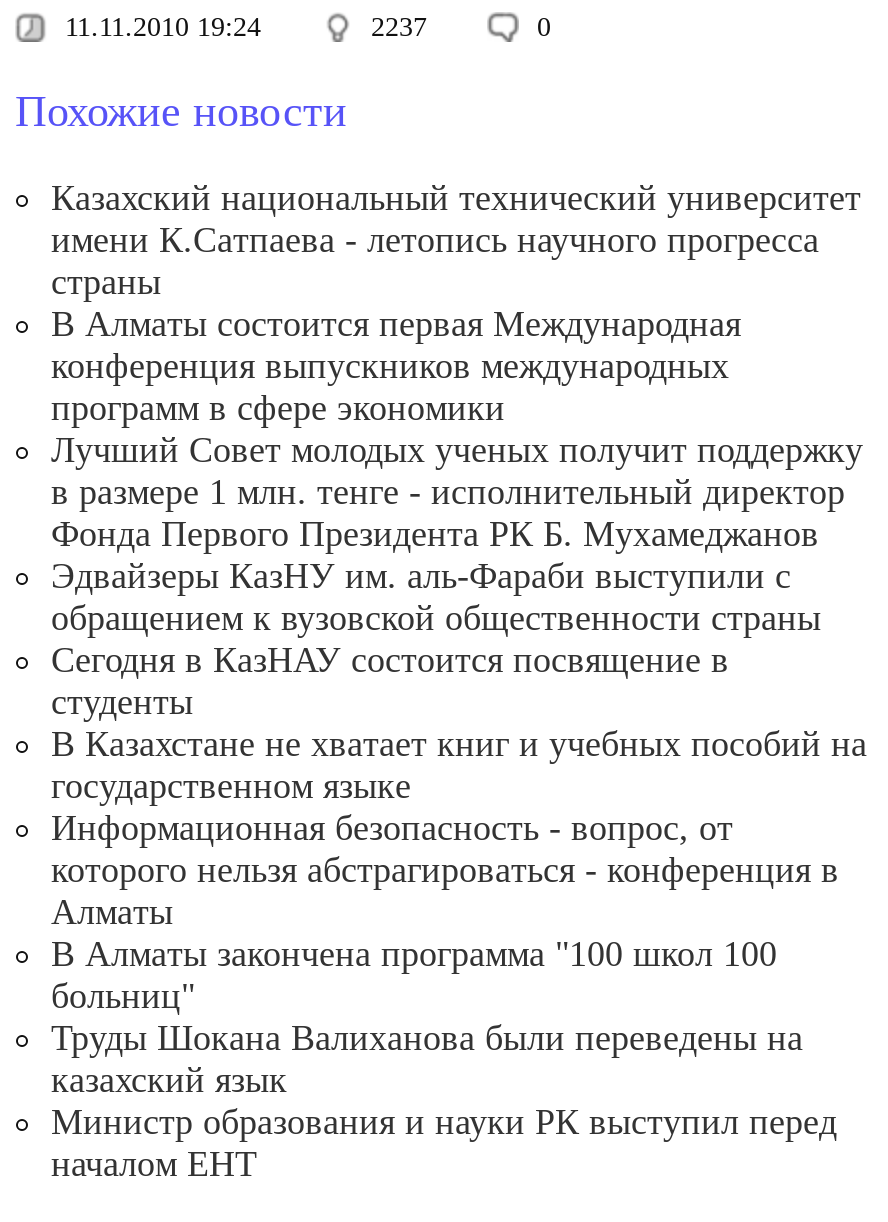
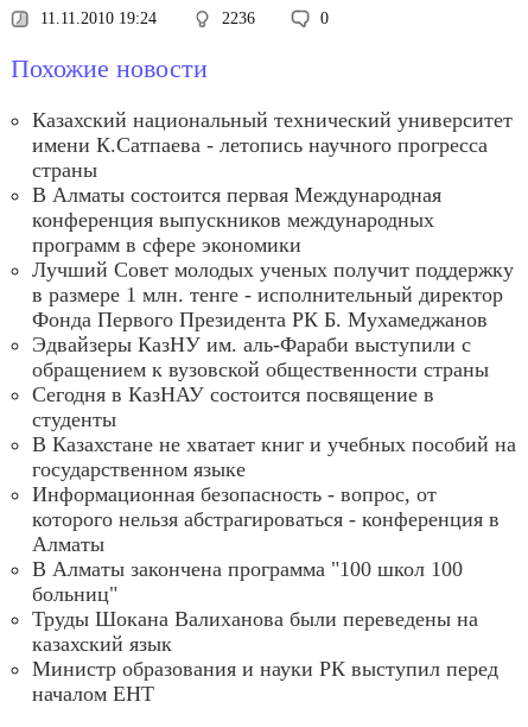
[371,12,427,42] 2237 -> [222,10,255,27] 2236

